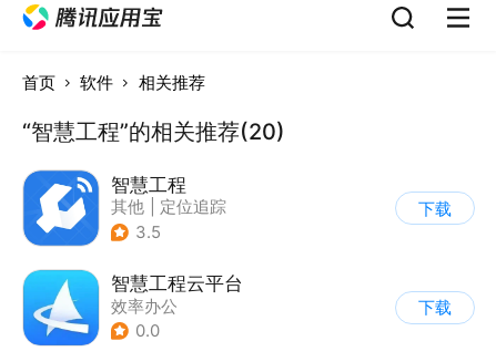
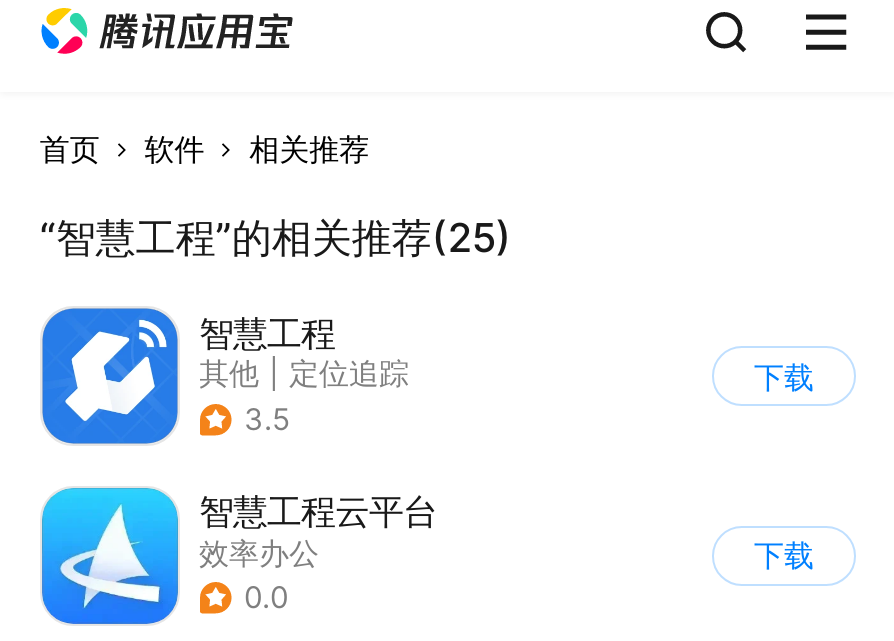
[22,118,285,144] “智慧工程”的相关推荐(20) -> [40,213,512,261] “智慧工程”的相关推荐(25)

